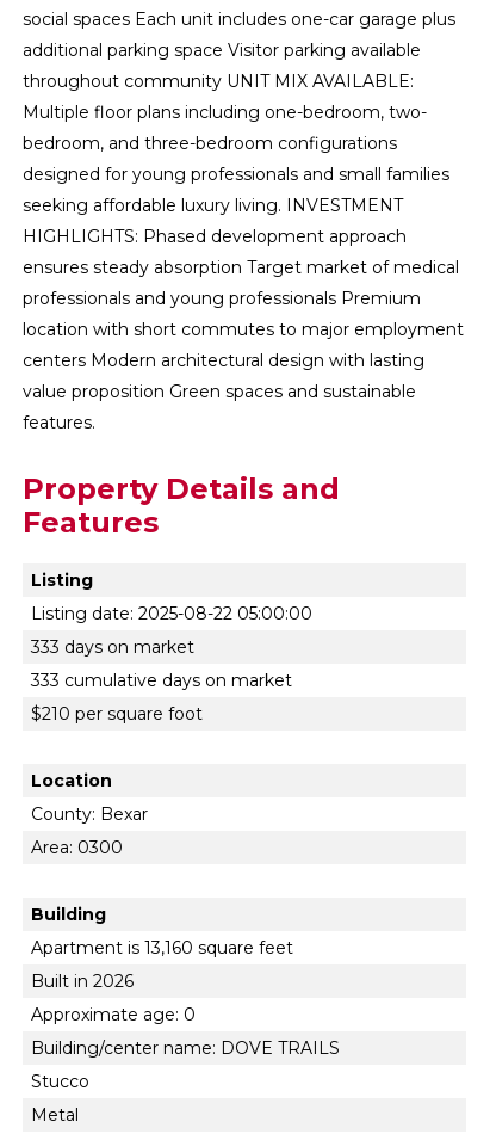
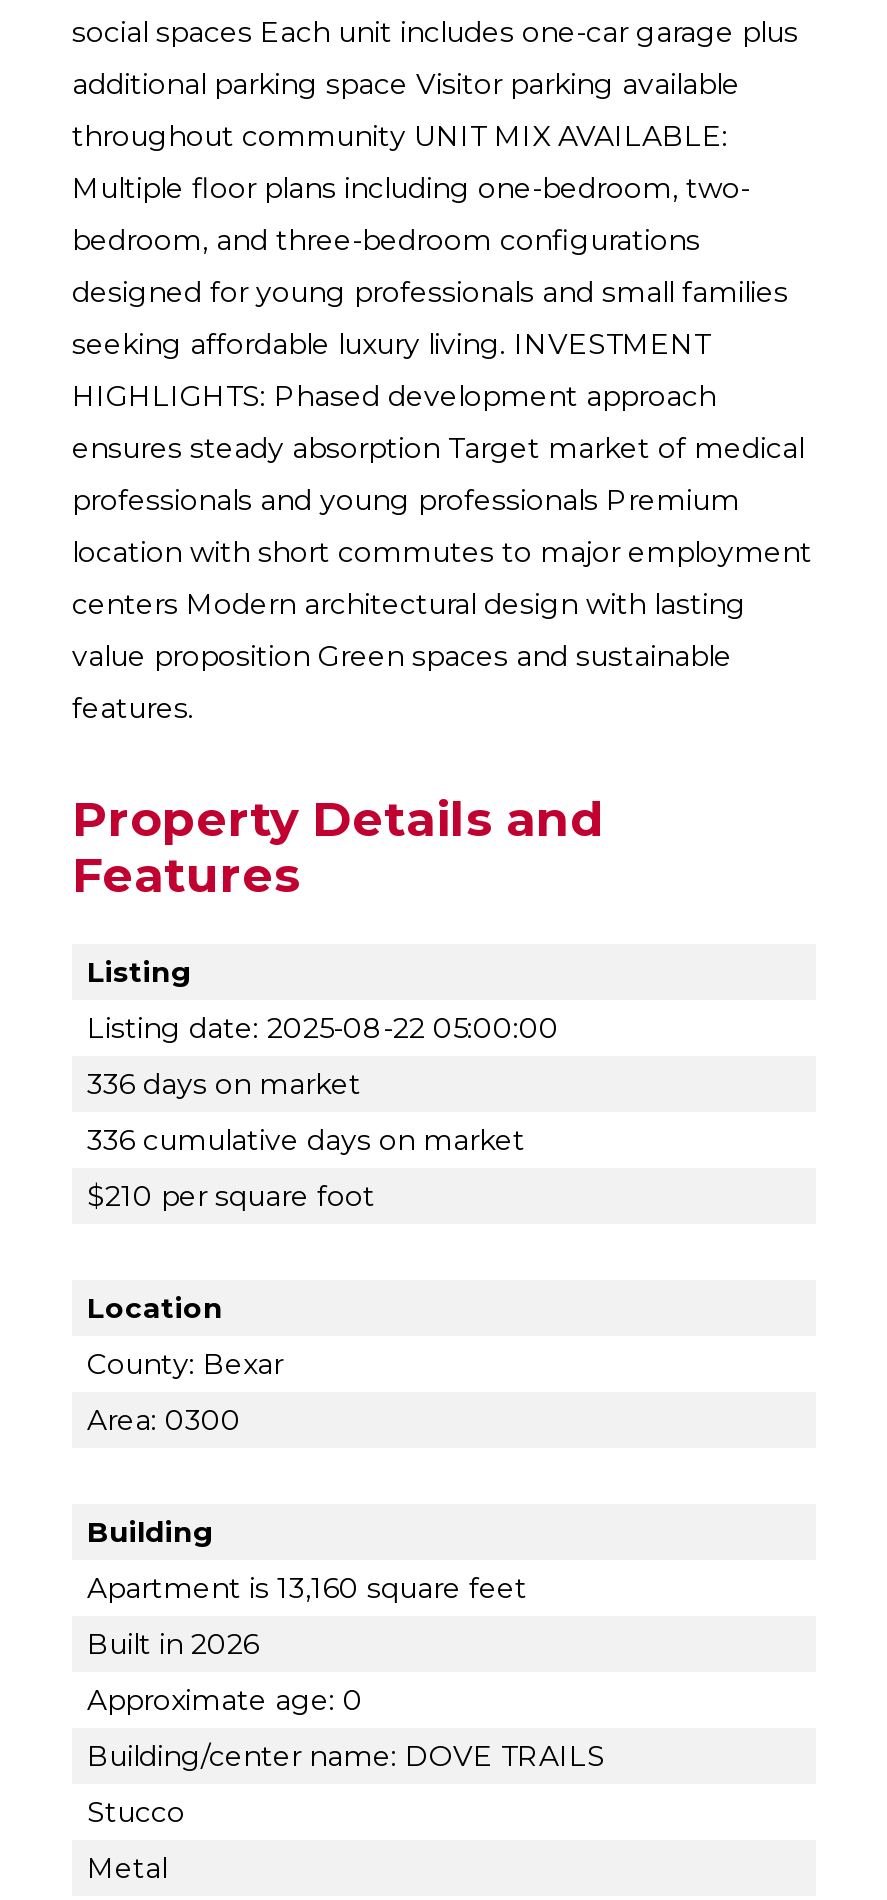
[31,637,195,658] 333 days on market -> [87,1067,361,1103] 336 days on market
[31,670,293,692] 333 cumulative days on market -> [87,1123,525,1159] 336 cumulative days on market

